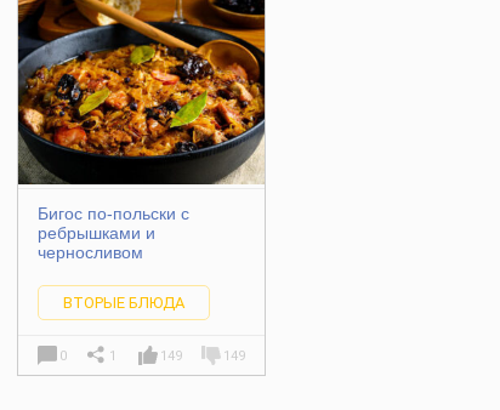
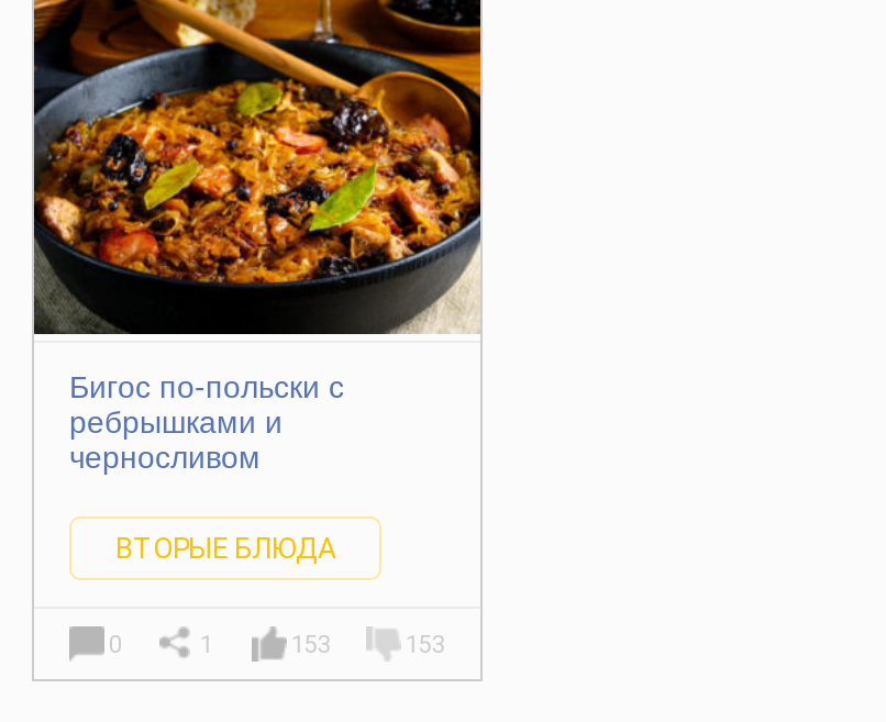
[160,348,182,364] 149 -> [291,631,330,659] 153
[223,348,245,364] 149 -> [405,631,445,659] 153

